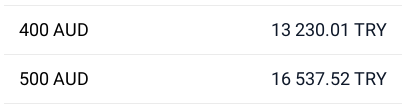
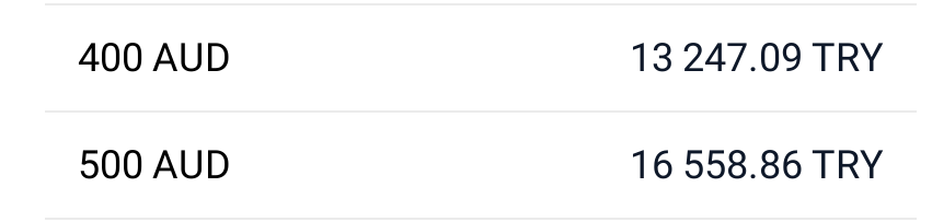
[271,19,387,40] 13 230.01 TRY -> [630,34,884,80] 13 247.09 TRY
[271,68,387,89] 16 537.52 TRY -> [630,141,884,187] 16 558.86 TRY

